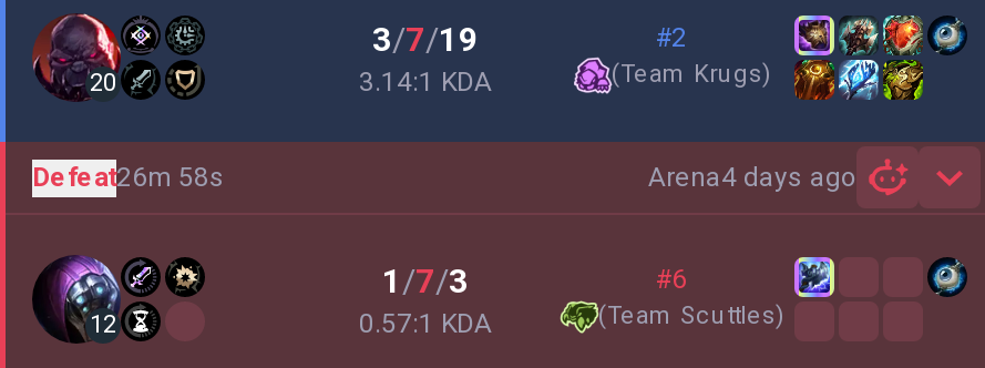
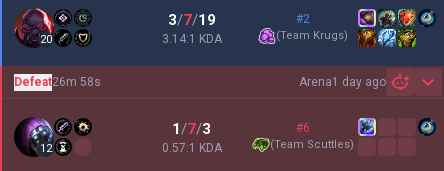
[648,161,856,193] Arena4 days ago -> [299,74,386,89] Arena1 day ago

